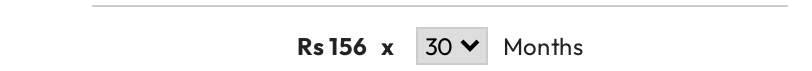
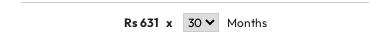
[297,31,393,61] Rs 156 x -> [123,15,171,30] Rs 631 x

